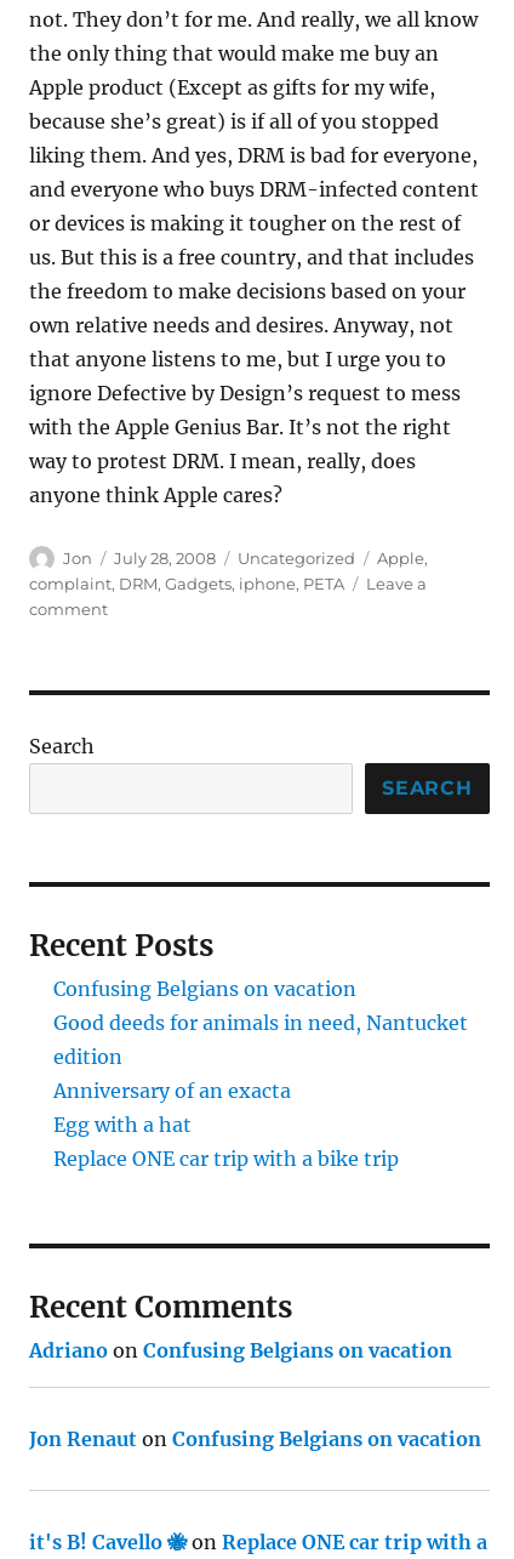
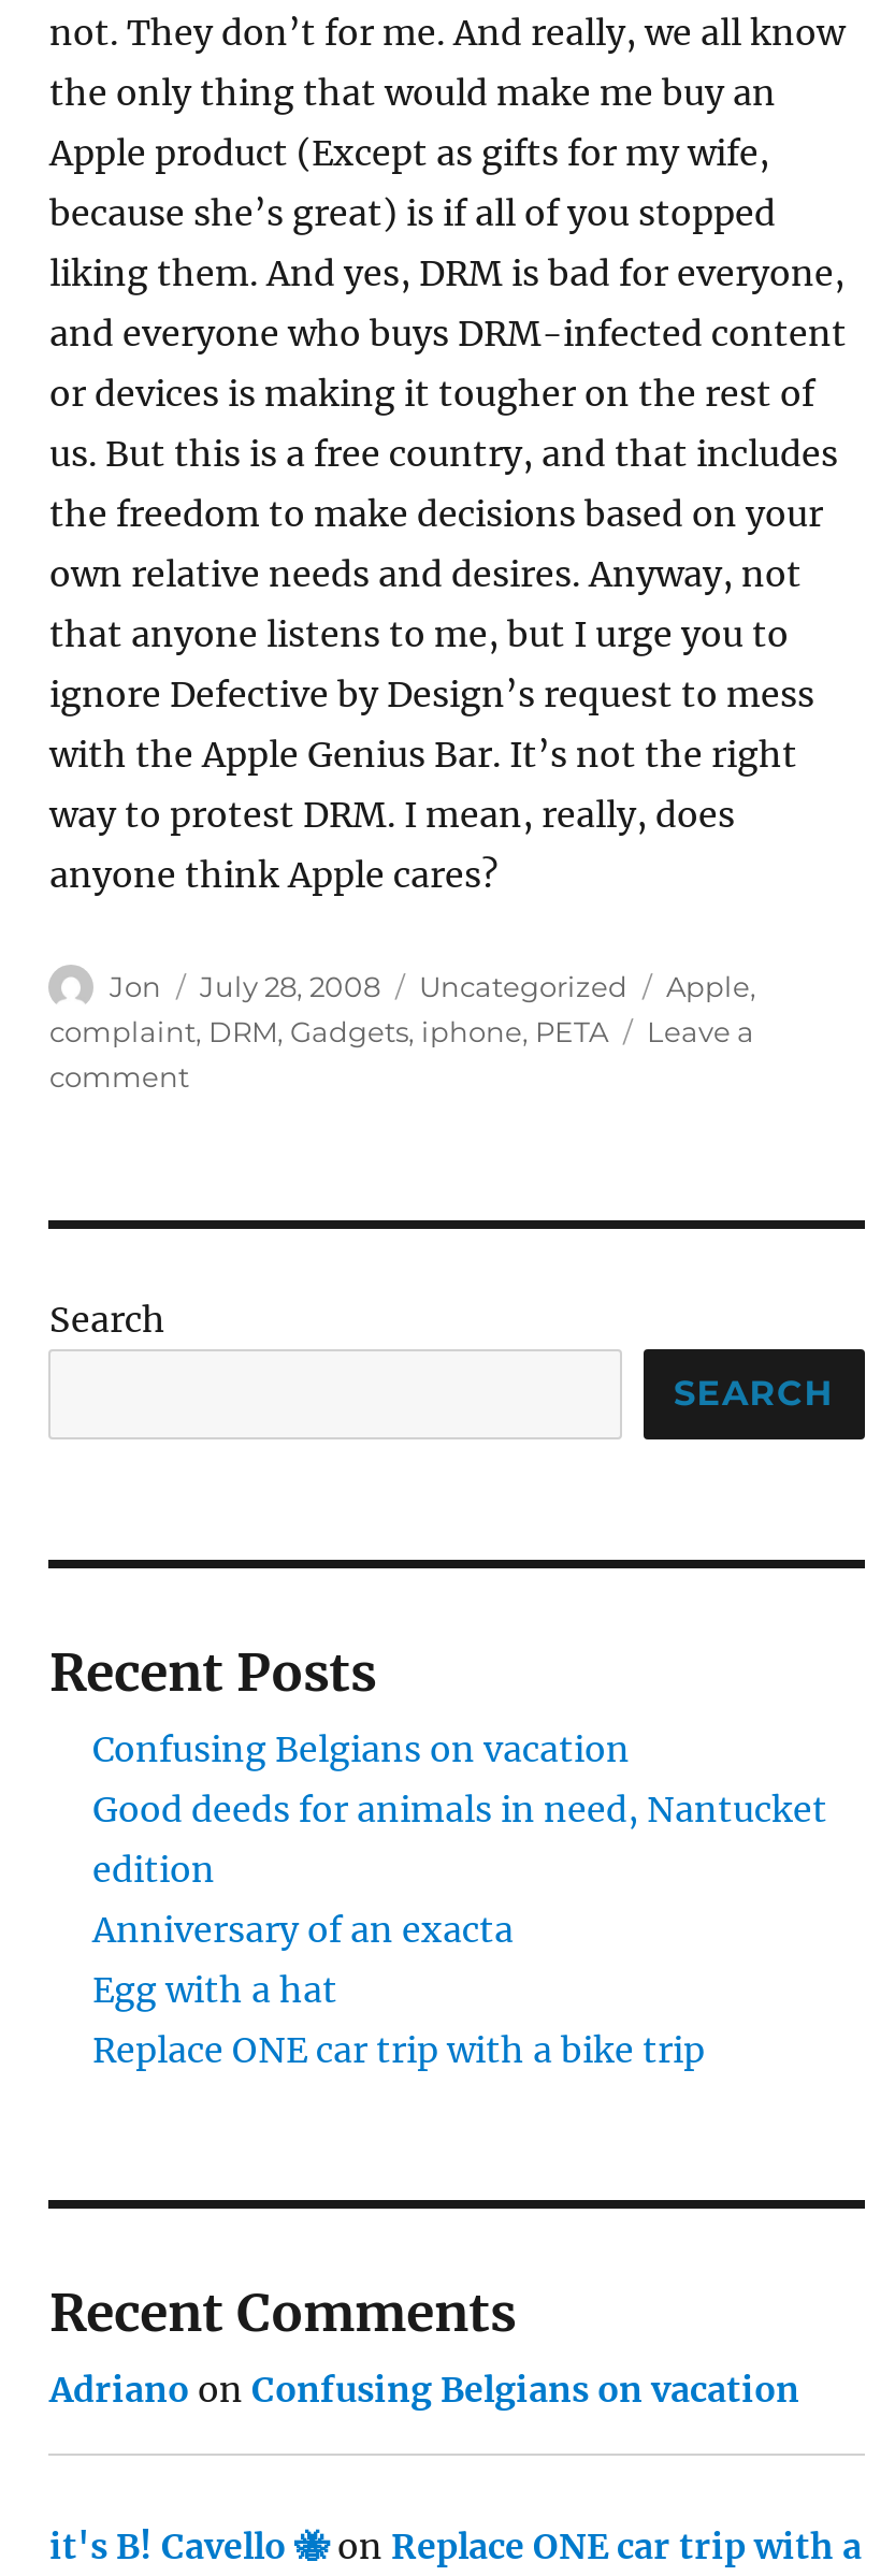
[30,1427,482,1451] Jon Renaut on Confusing Belgians on vacation -> none

